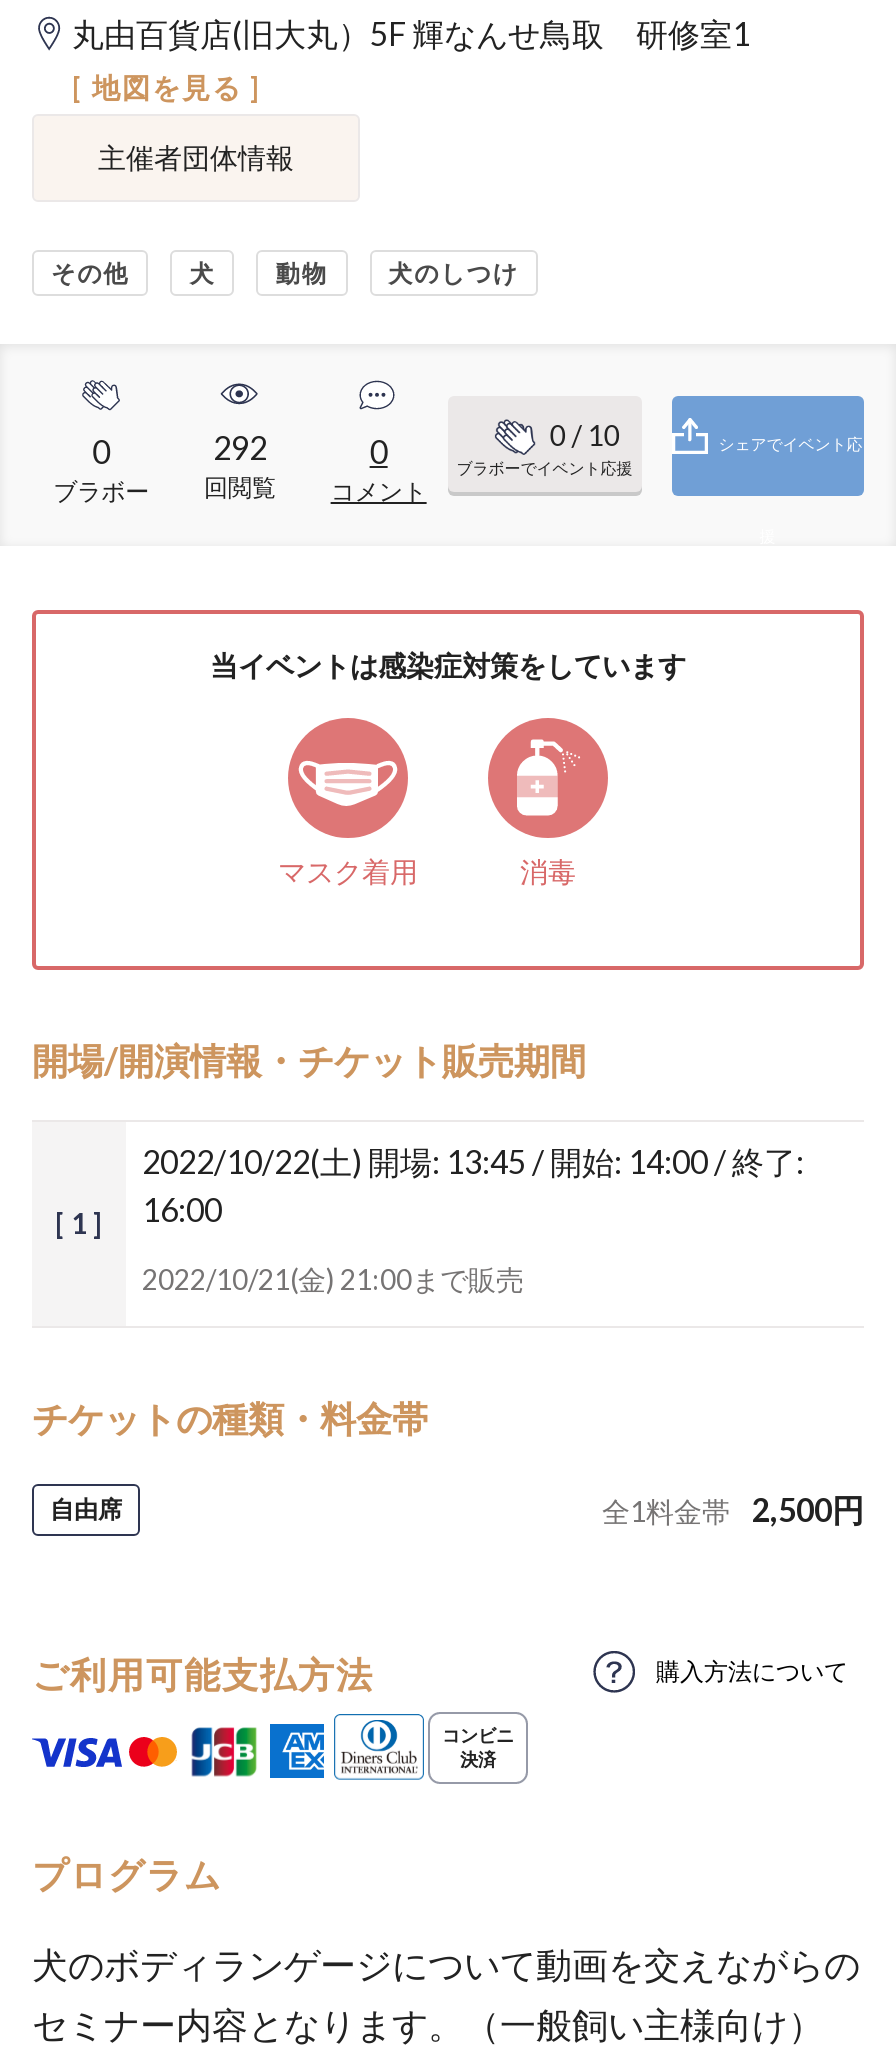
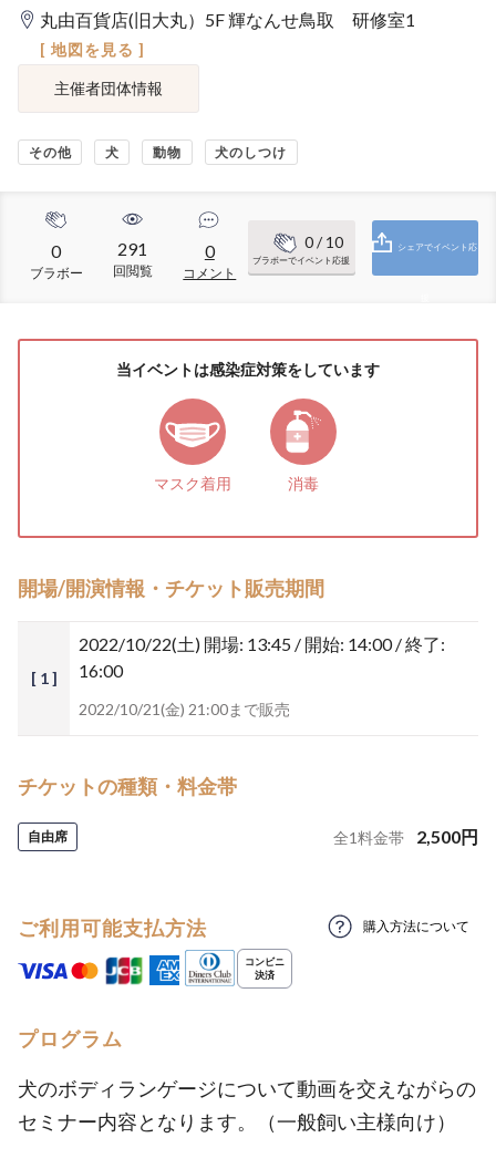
[213,428,267,466] 292 -> [118,238,148,259] 291

